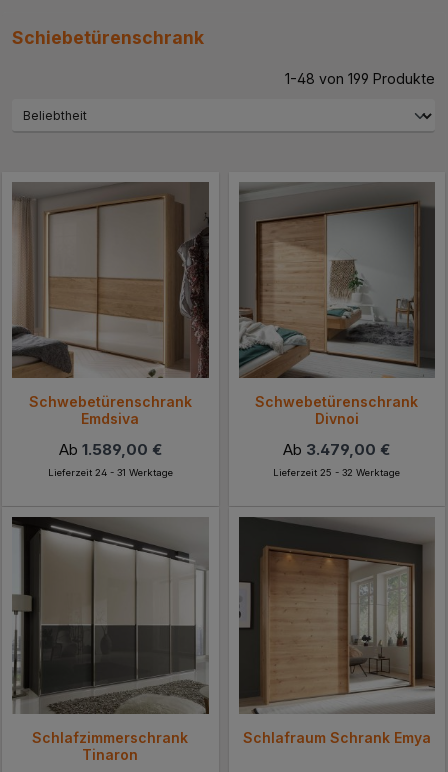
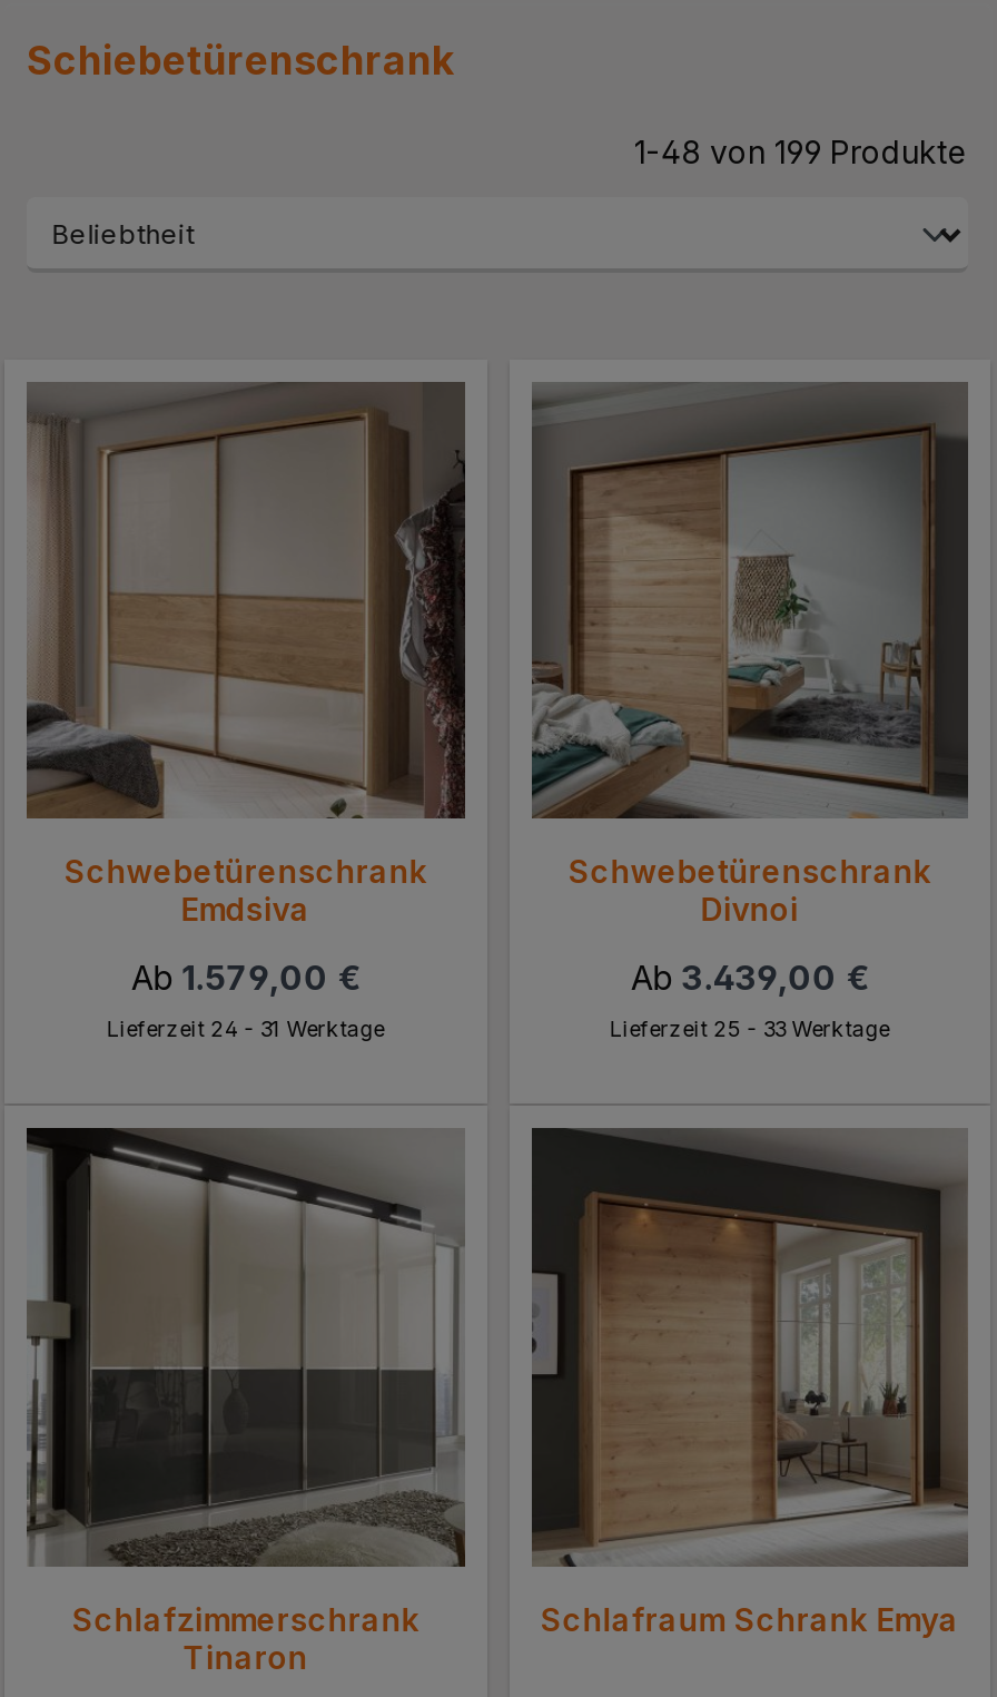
[59,440,162,459] Ab 1.589,00 € -> [131,956,360,998] Ab 1.579,00 €
[283,440,390,459] Ab 3.479,00 € -> [630,956,868,998] Ab 3.439,00 €
[273,467,400,478] Lieferzeit 25 - 32 Werktage -> [609,1016,890,1040] Lieferzeit 25 - 33 Werktage

